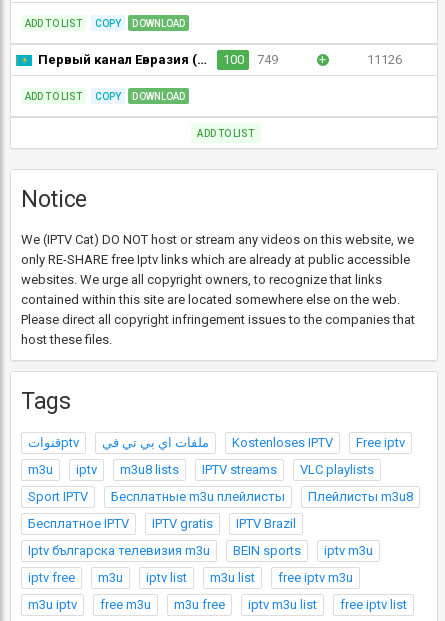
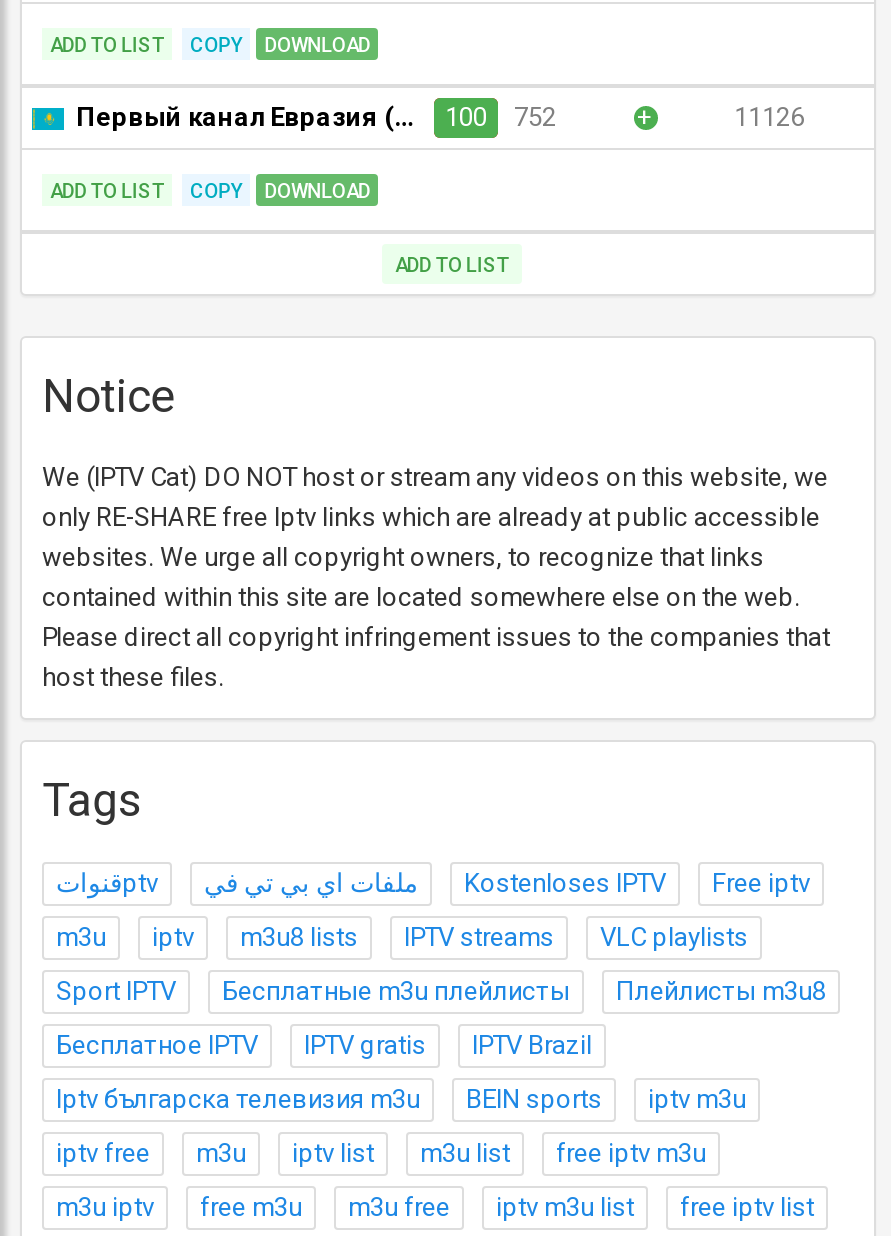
[257,52,278,67] 749 -> [514,102,556,132] 752

